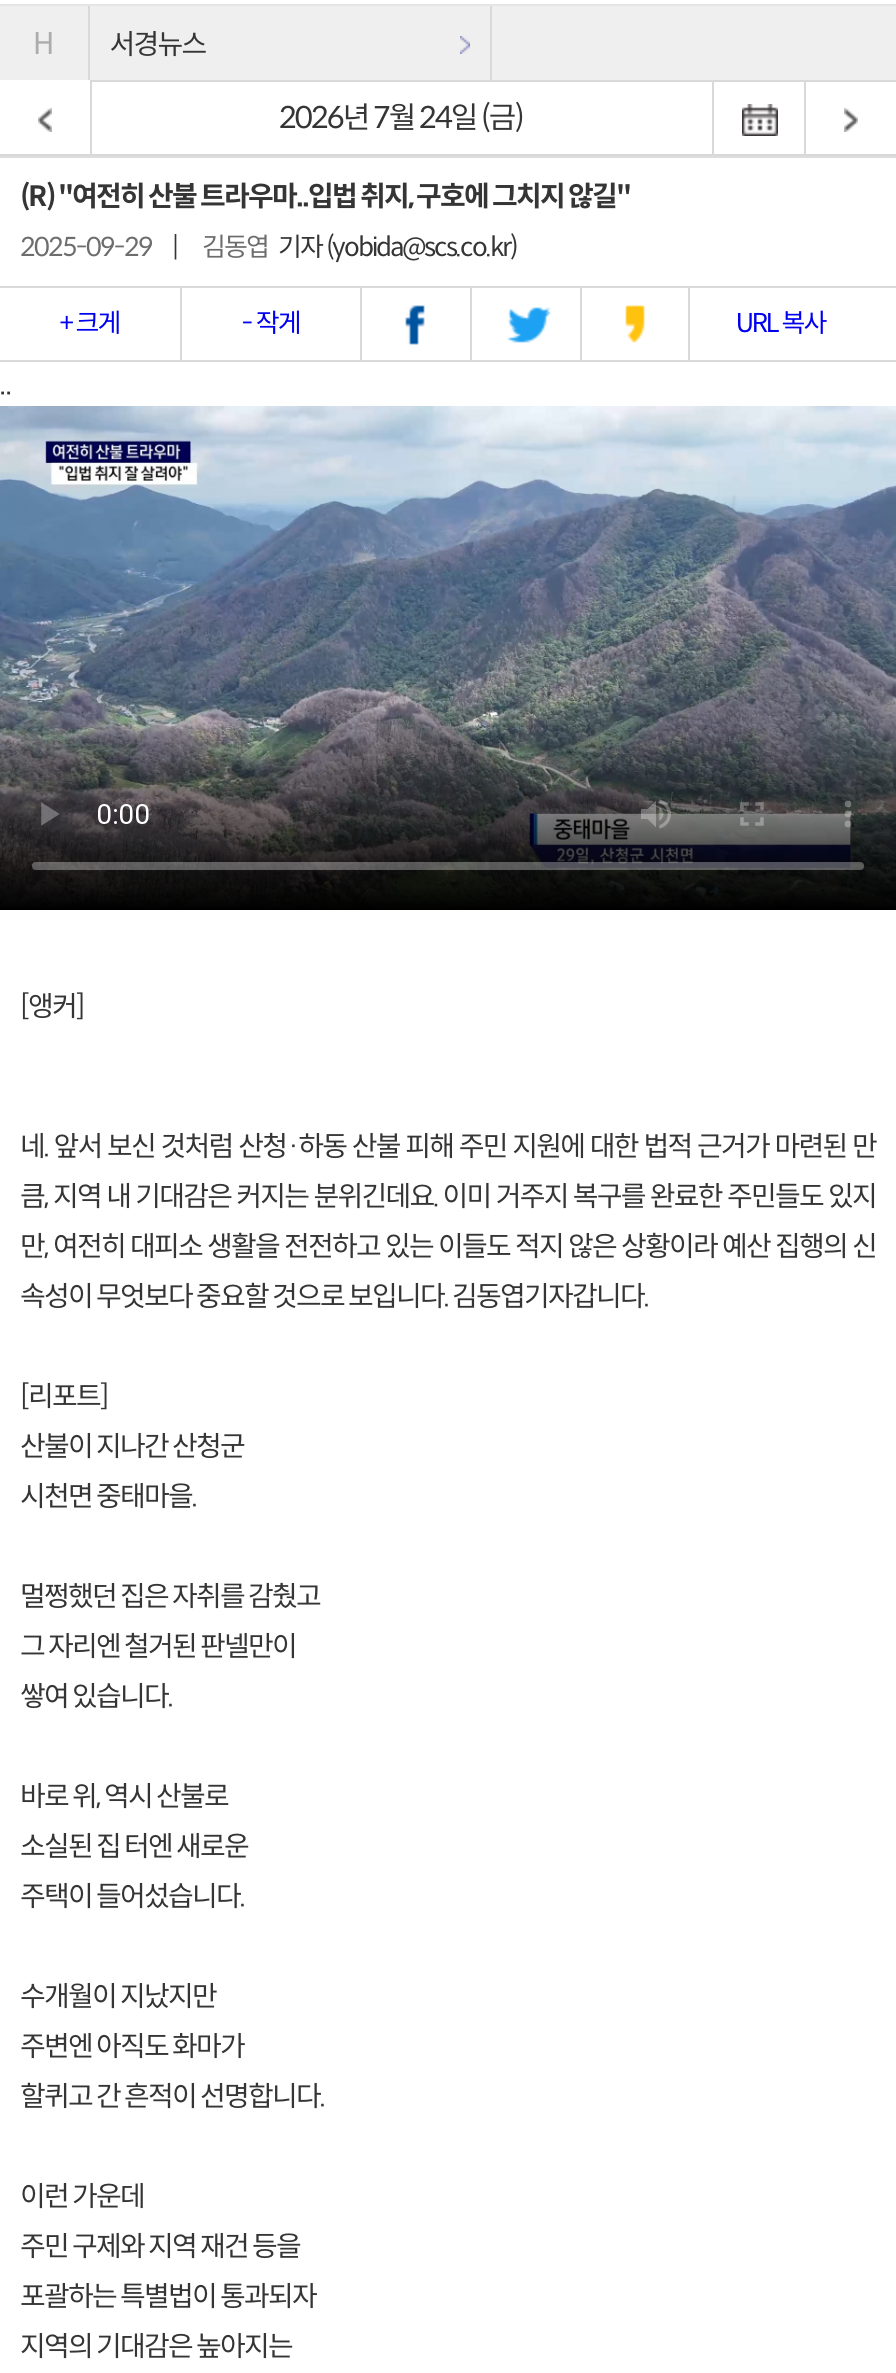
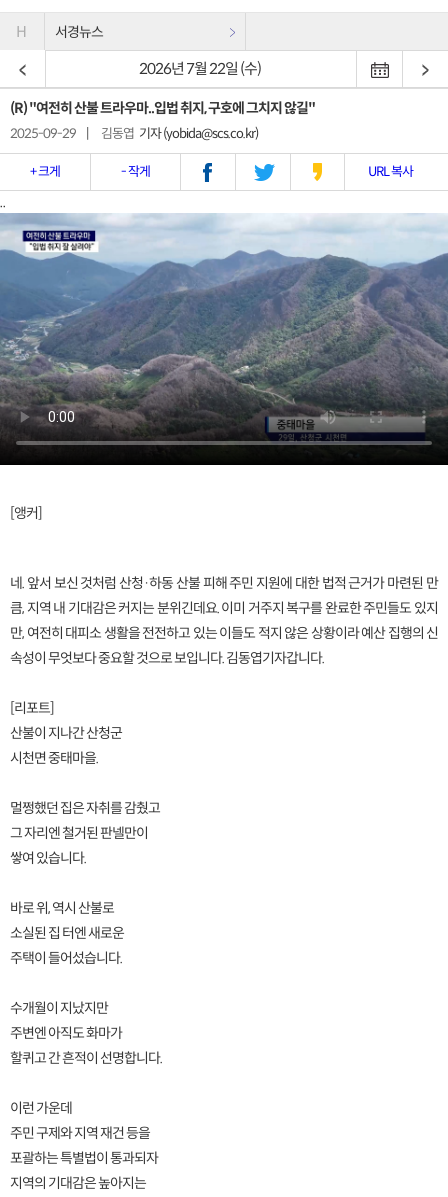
[279,99,523,137] 2026년 7월 24일 (금) -> [139,59,261,78] 2026년 7월 22일 (수)

